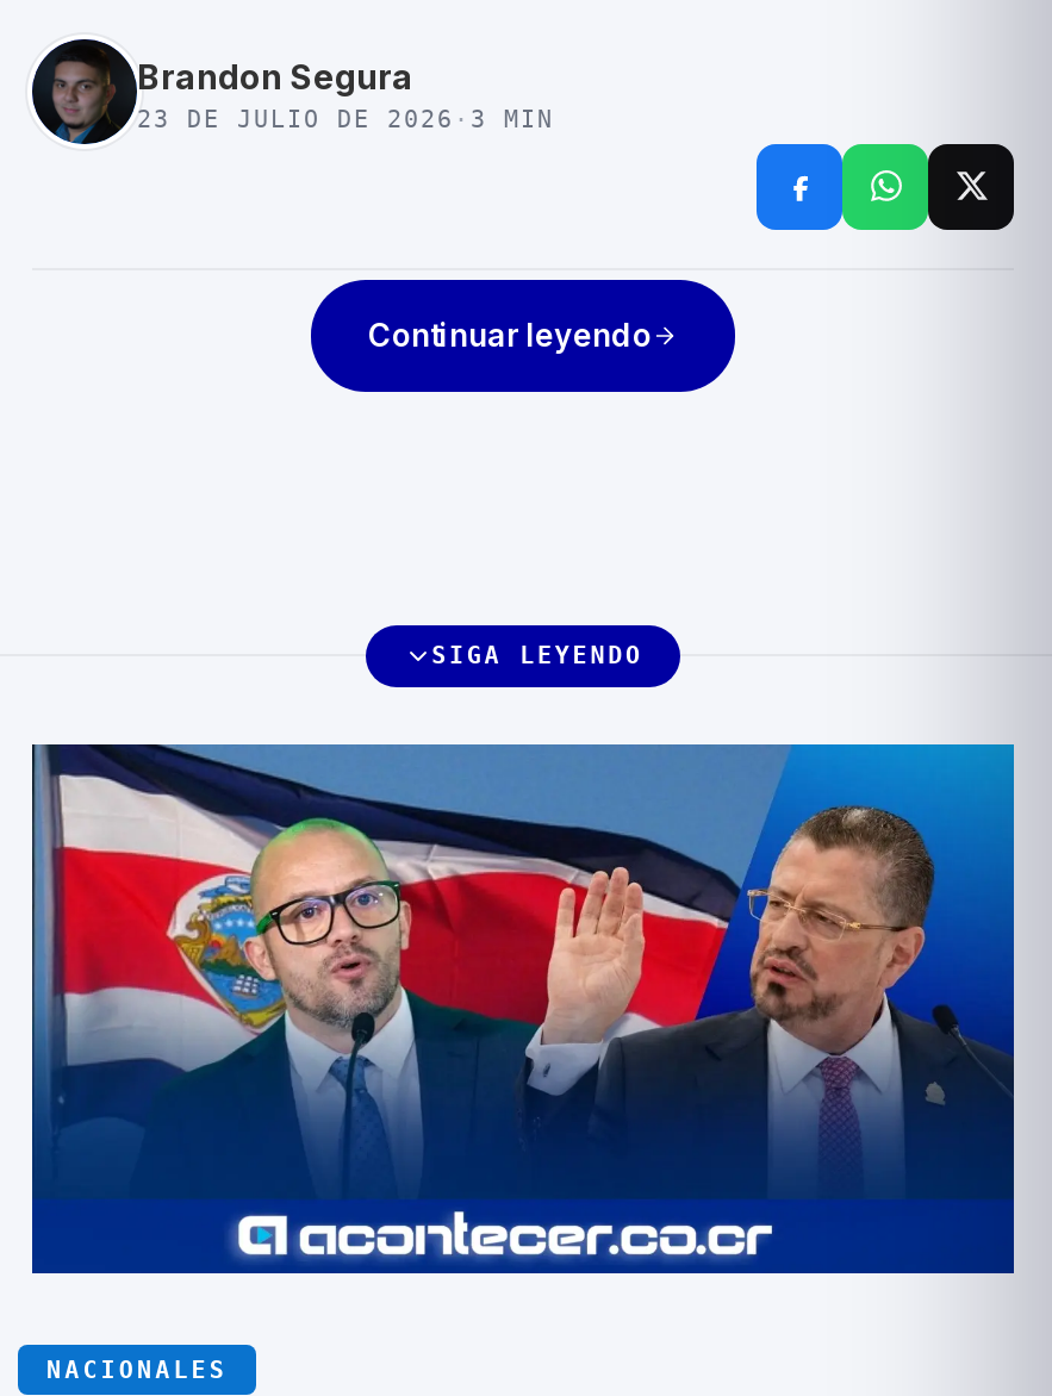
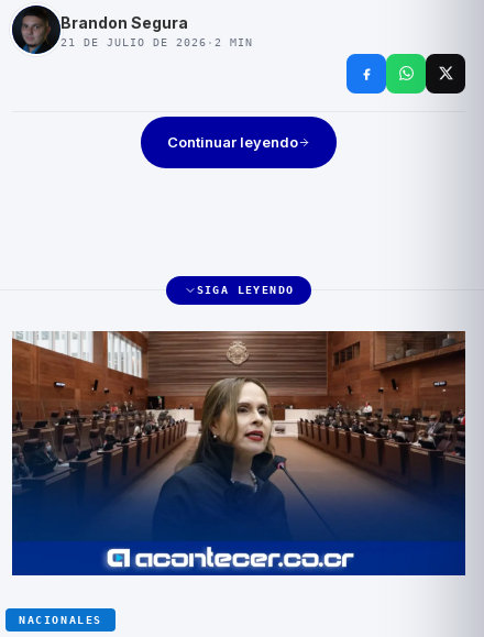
[137,105,554,131] 23 DE JULIO DE 2026 · 3 MIN -> [61,36,253,48] 21 DE JULIO DE 2026 · 2 MIN
[30,742,1016,1147] [image] -> [11,330,466,516] [image]

